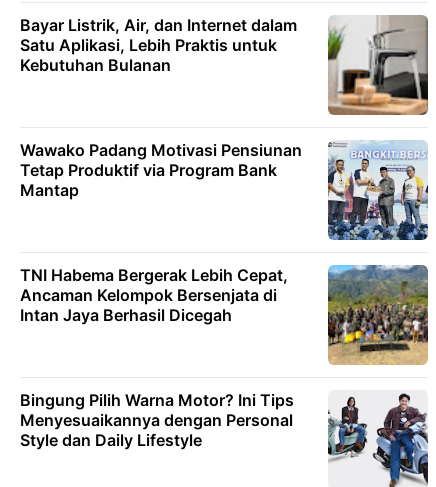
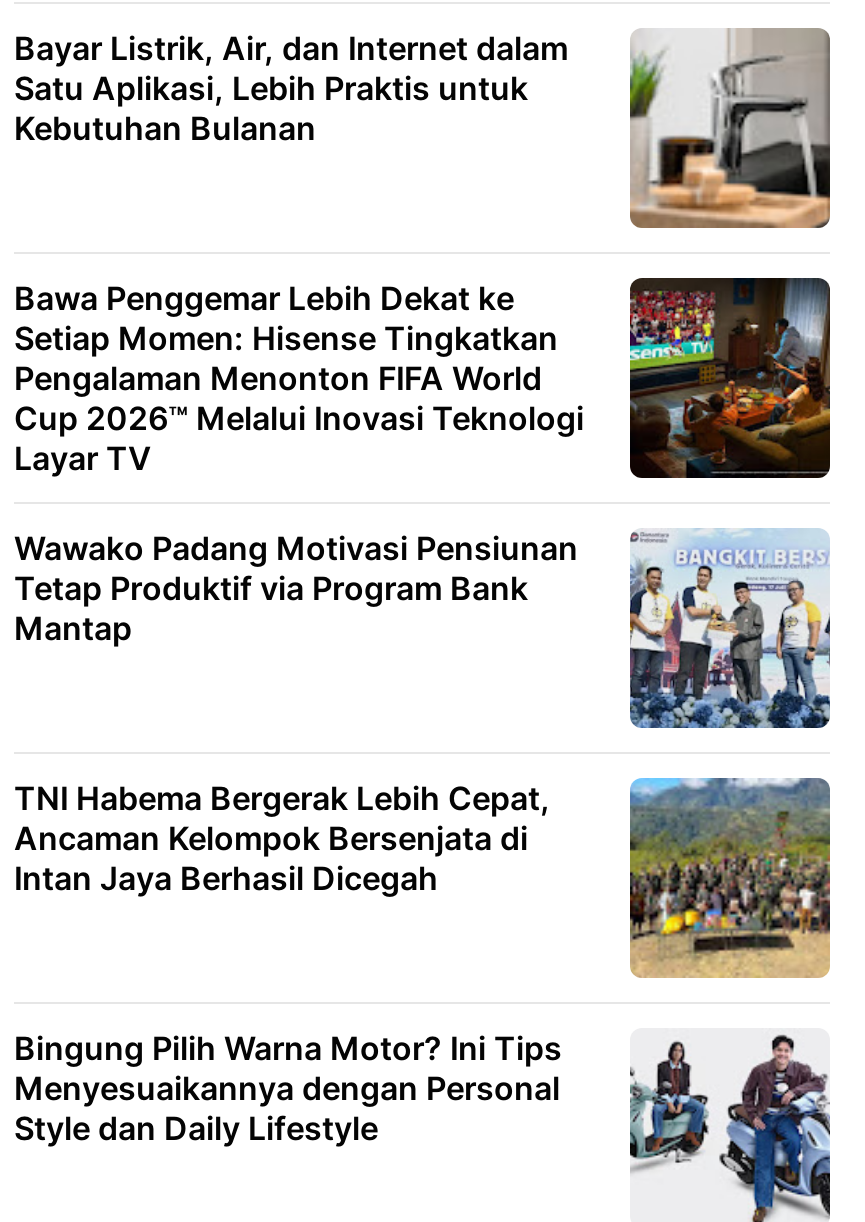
none -> [14,276,832,480] [image] | Bawa Penggemar Lebih Dekat ke | Setiap Momen: Hisense Tingkatkan | Pengalaman Menonton FIFA World | Cup 2026™ Melalui Inovasi Teknologi | Layar TV

